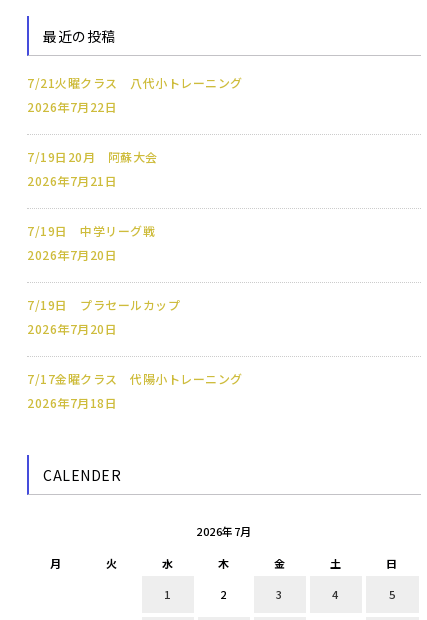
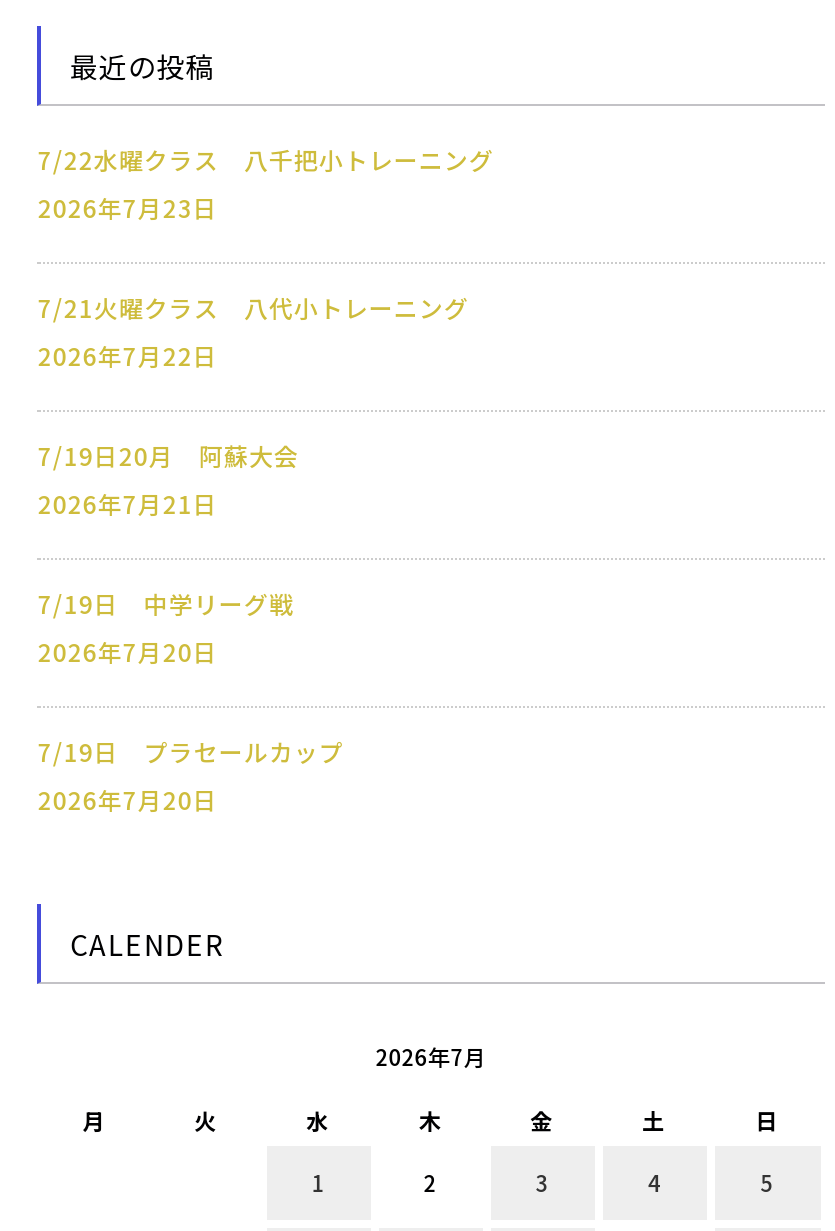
none -> [38,141,494,223] 7/22水曜クラス 八千把小トレーニング | 2026年7月23日
moved [27,74,243,337] -> [38,289,469,815]: 7/21火曜クラス 八代小トレーニング | 2026年7月22日 | 7/19日20月 阿蘇大会 | 2026年7月21日 | 7/19日 中学リーグ戦 | 2026年7月20日 | 7/19日 プラセールカップ | 2026年7月20日
[27,370,243,411] 7/17金曜クラス 代陽小トレーニング | 2026年7月18日 -> none

